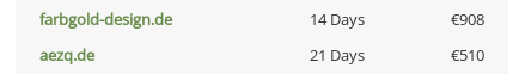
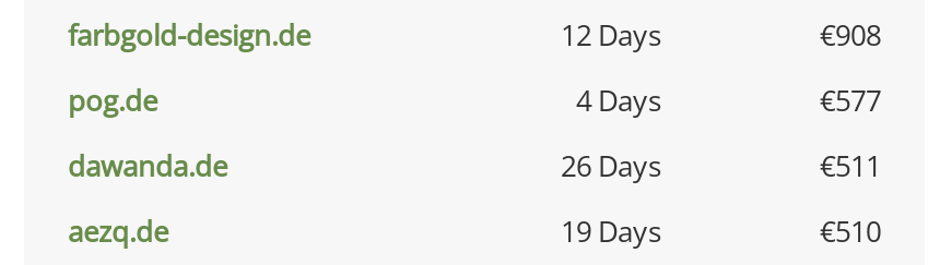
[309,8,364,30] 14 Days -> [561,15,661,55] 12 Days
none -> [68,81,881,185] pog.de | 4 Days | €577 | dawanda.de | 26 Days | €511
[309,44,364,66] 21 Days -> [561,212,661,251] 19 Days

